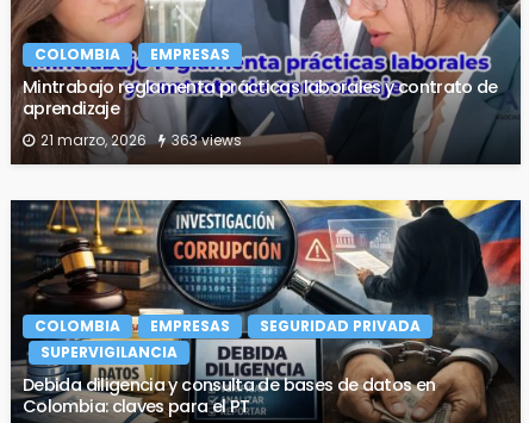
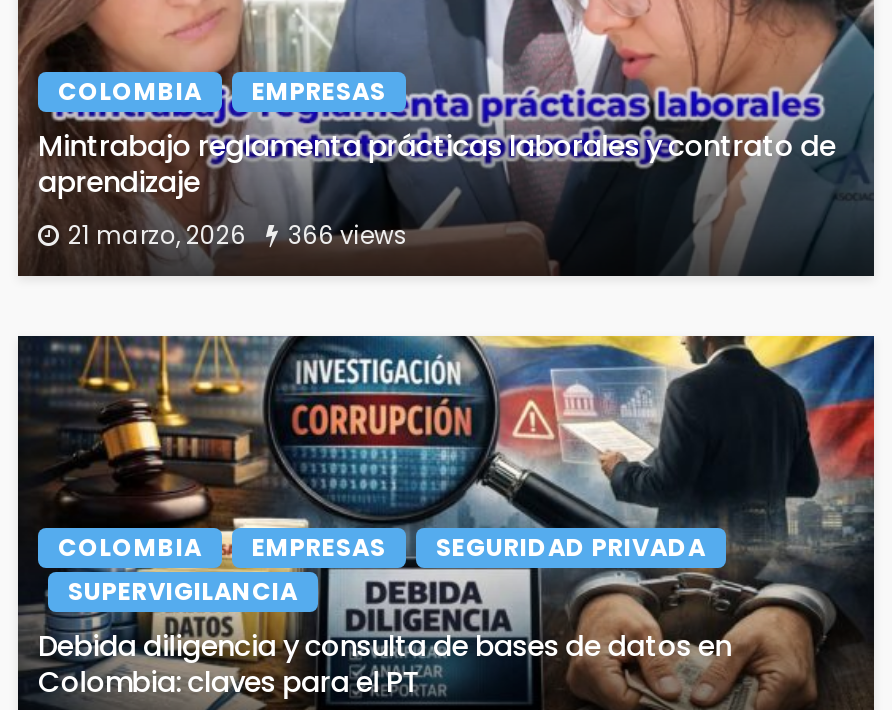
[41,129,242,150] 21 marzo, 2026 363 views -> [68,217,408,251] 21 marzo, 2026 366 views

